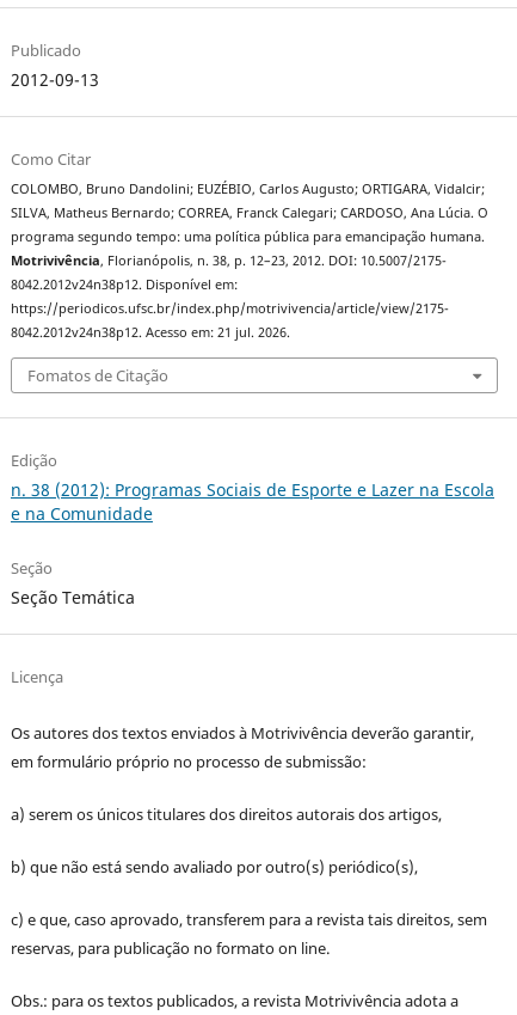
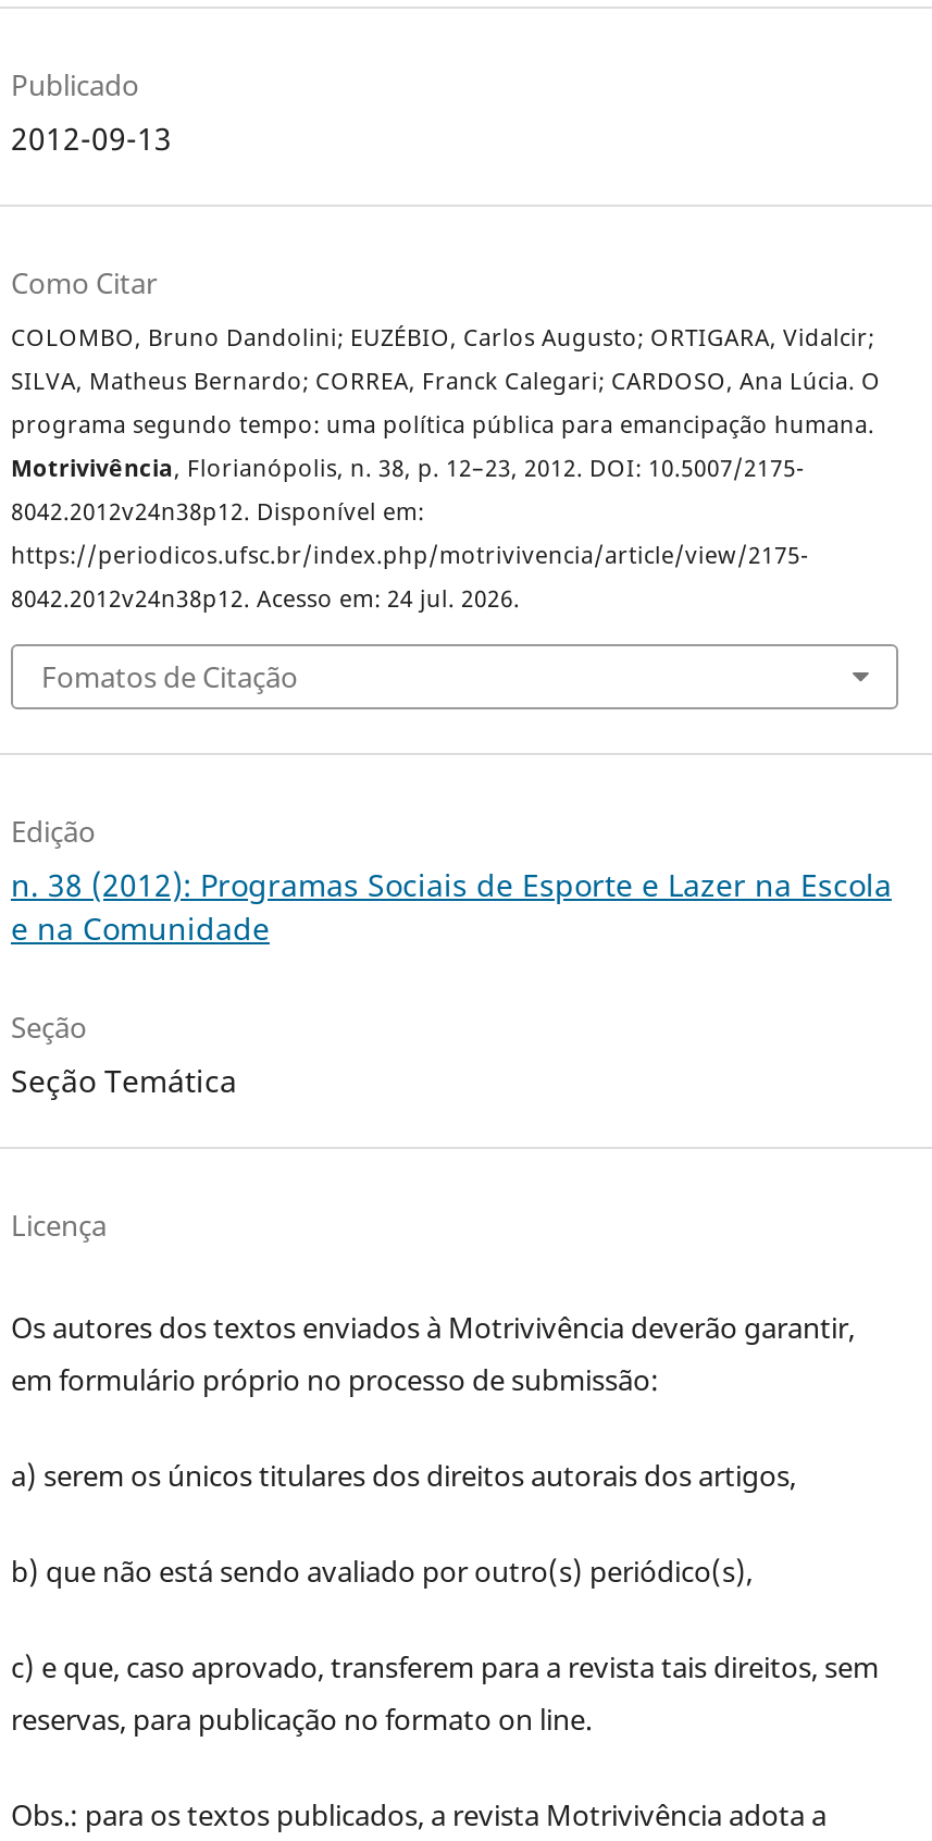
[11,324,290,341] 8042.2012v24n38p12. Acesso em: 21 jul. 2026. -> [11,584,520,614] 8042.2012v24n38p12. Acesso em: 24 jul. 2026.

